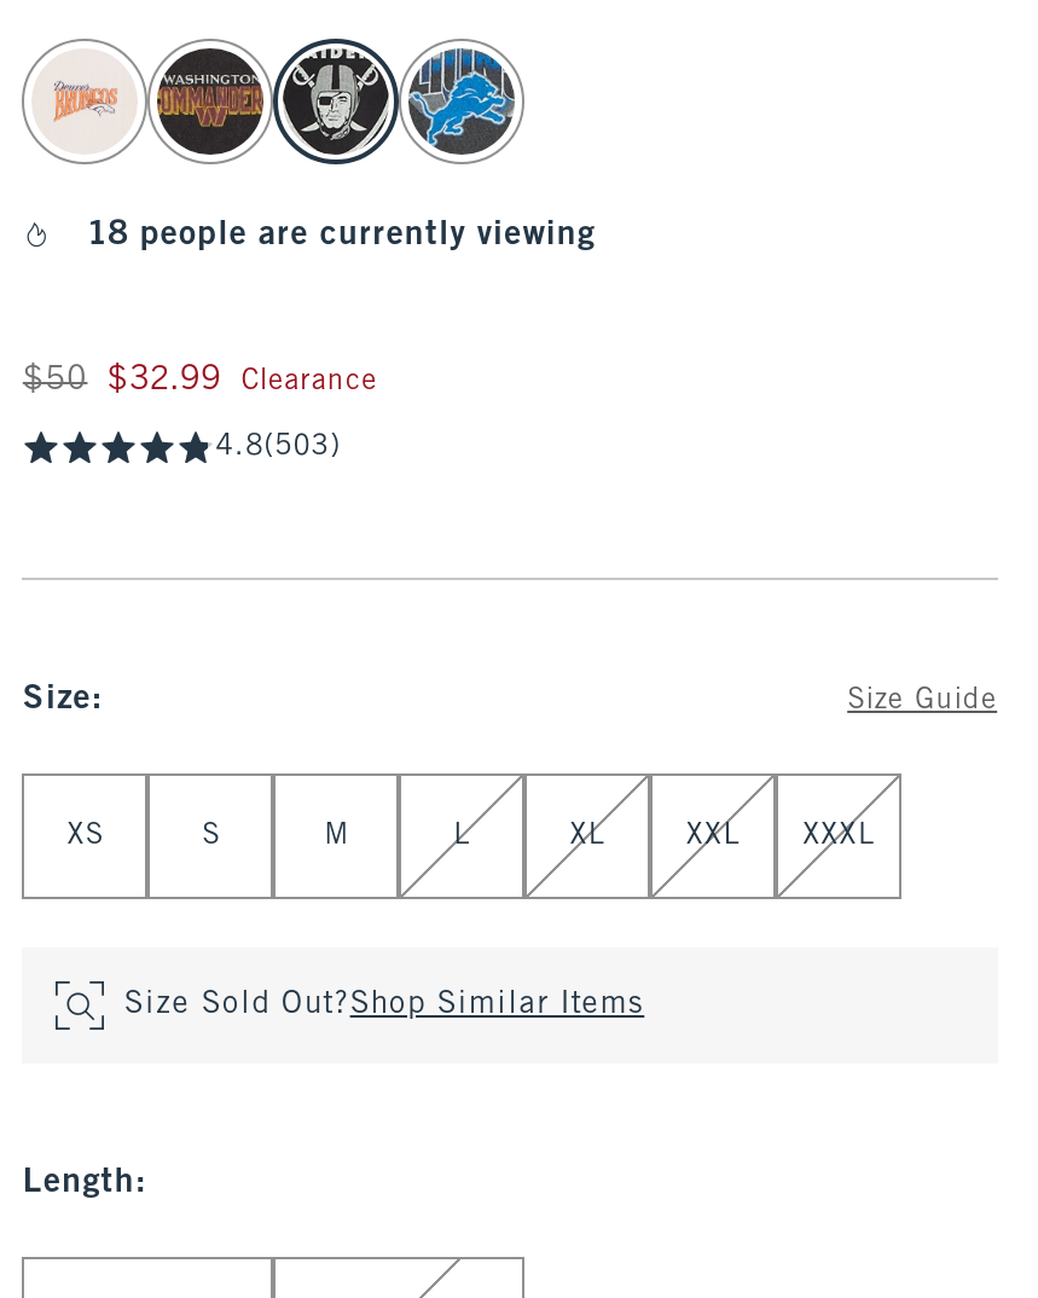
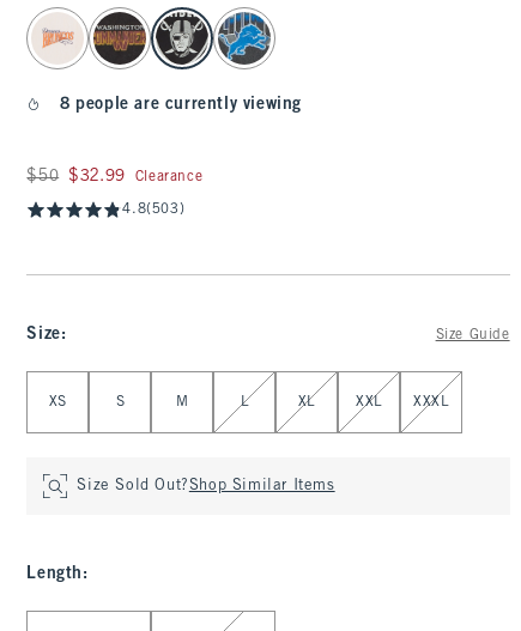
[89,220,596,251] 18 people are currently viewing -> [60,97,302,113] 8 people are currently viewing

